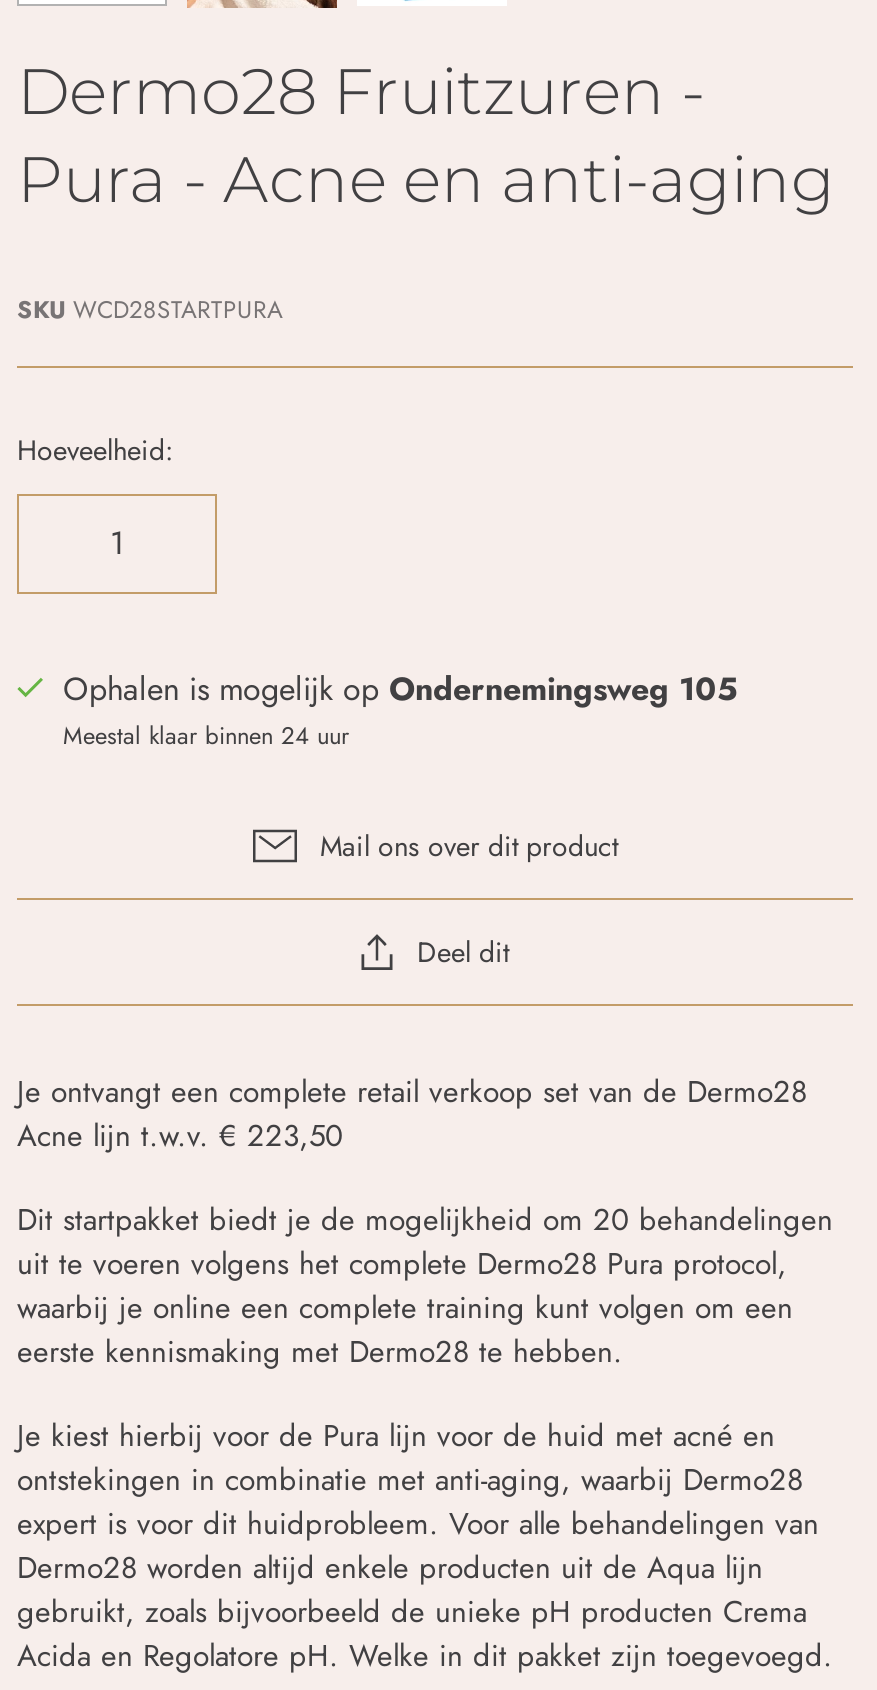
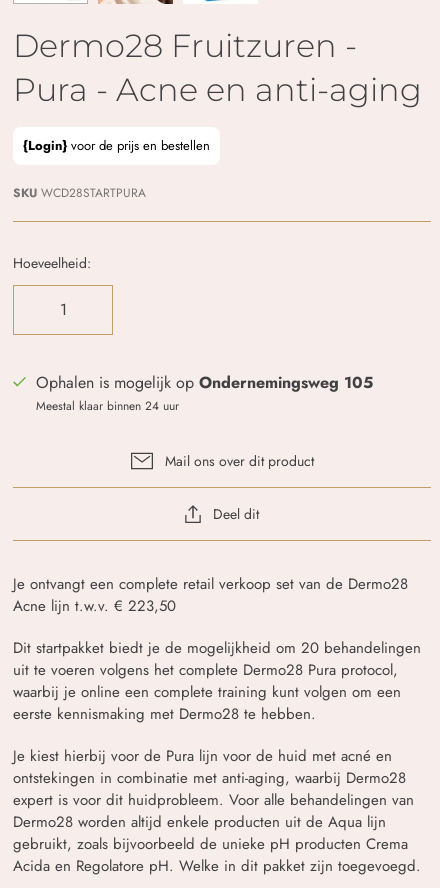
none -> [23,136,210,155] {Login} voor de prijs en bestellen

